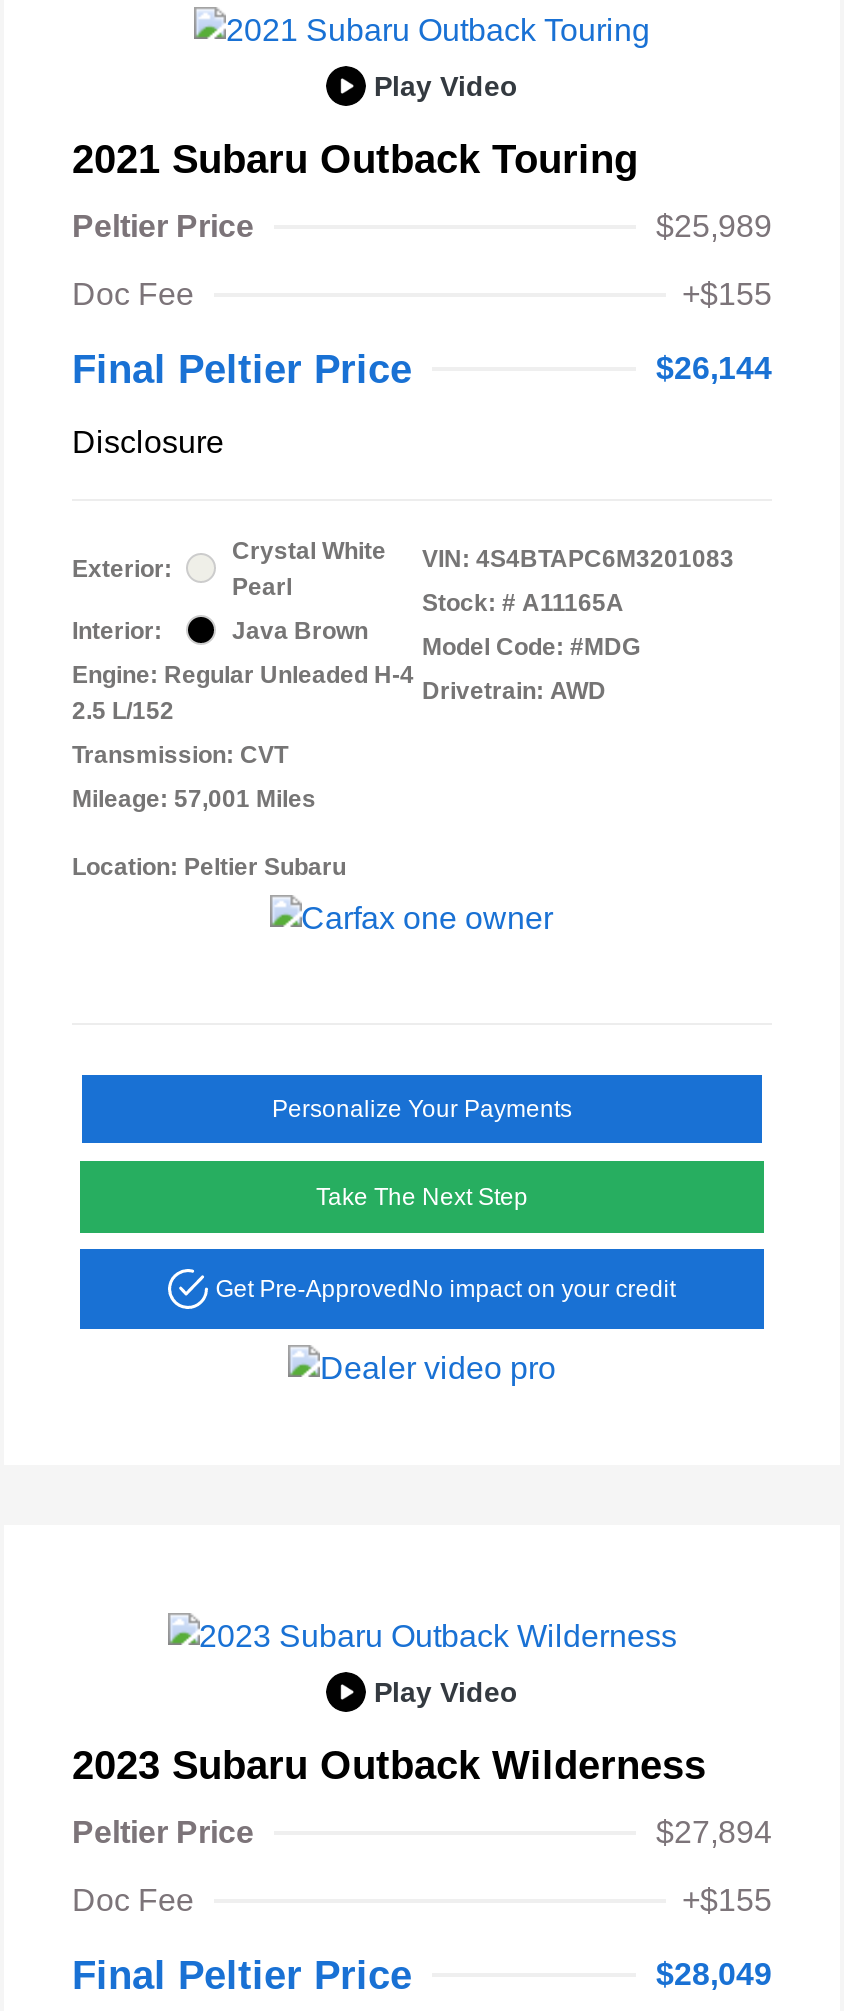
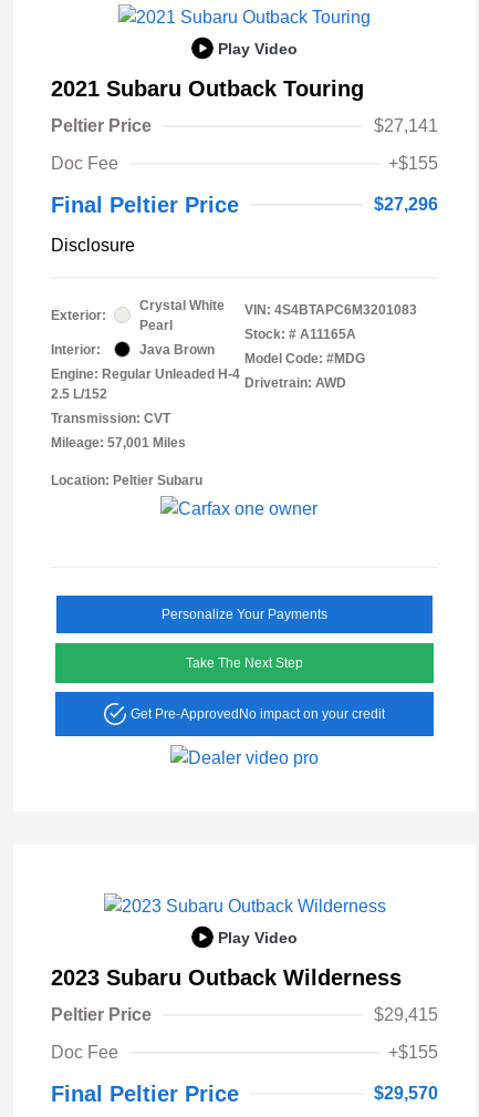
[656,209,772,243] $25,989 -> [374,116,438,135] $27,141
[656,351,772,385] $26,144 -> [374,195,438,214] $27,296
[656,1816,772,1850] $27,894 -> [374,1006,438,1024] $29,415
[656,1958,772,1992] $28,049 -> [374,1084,438,1103] $29,570

